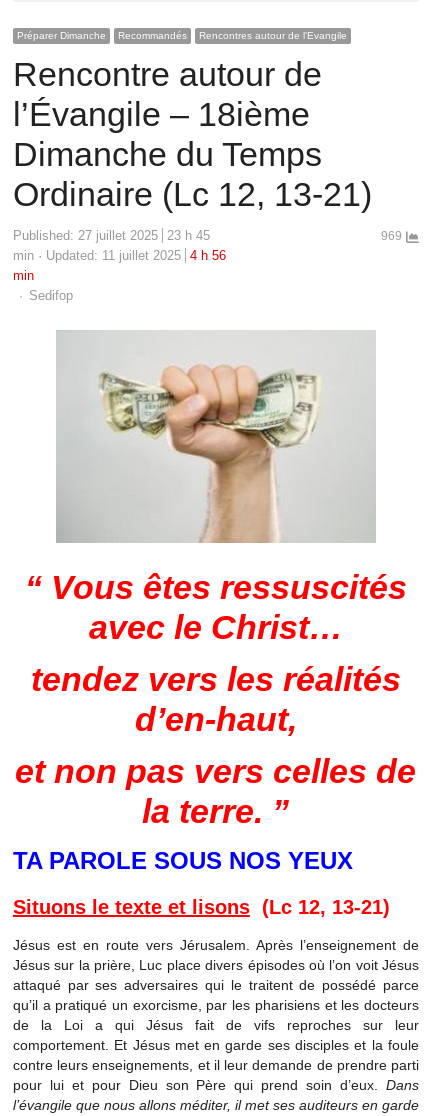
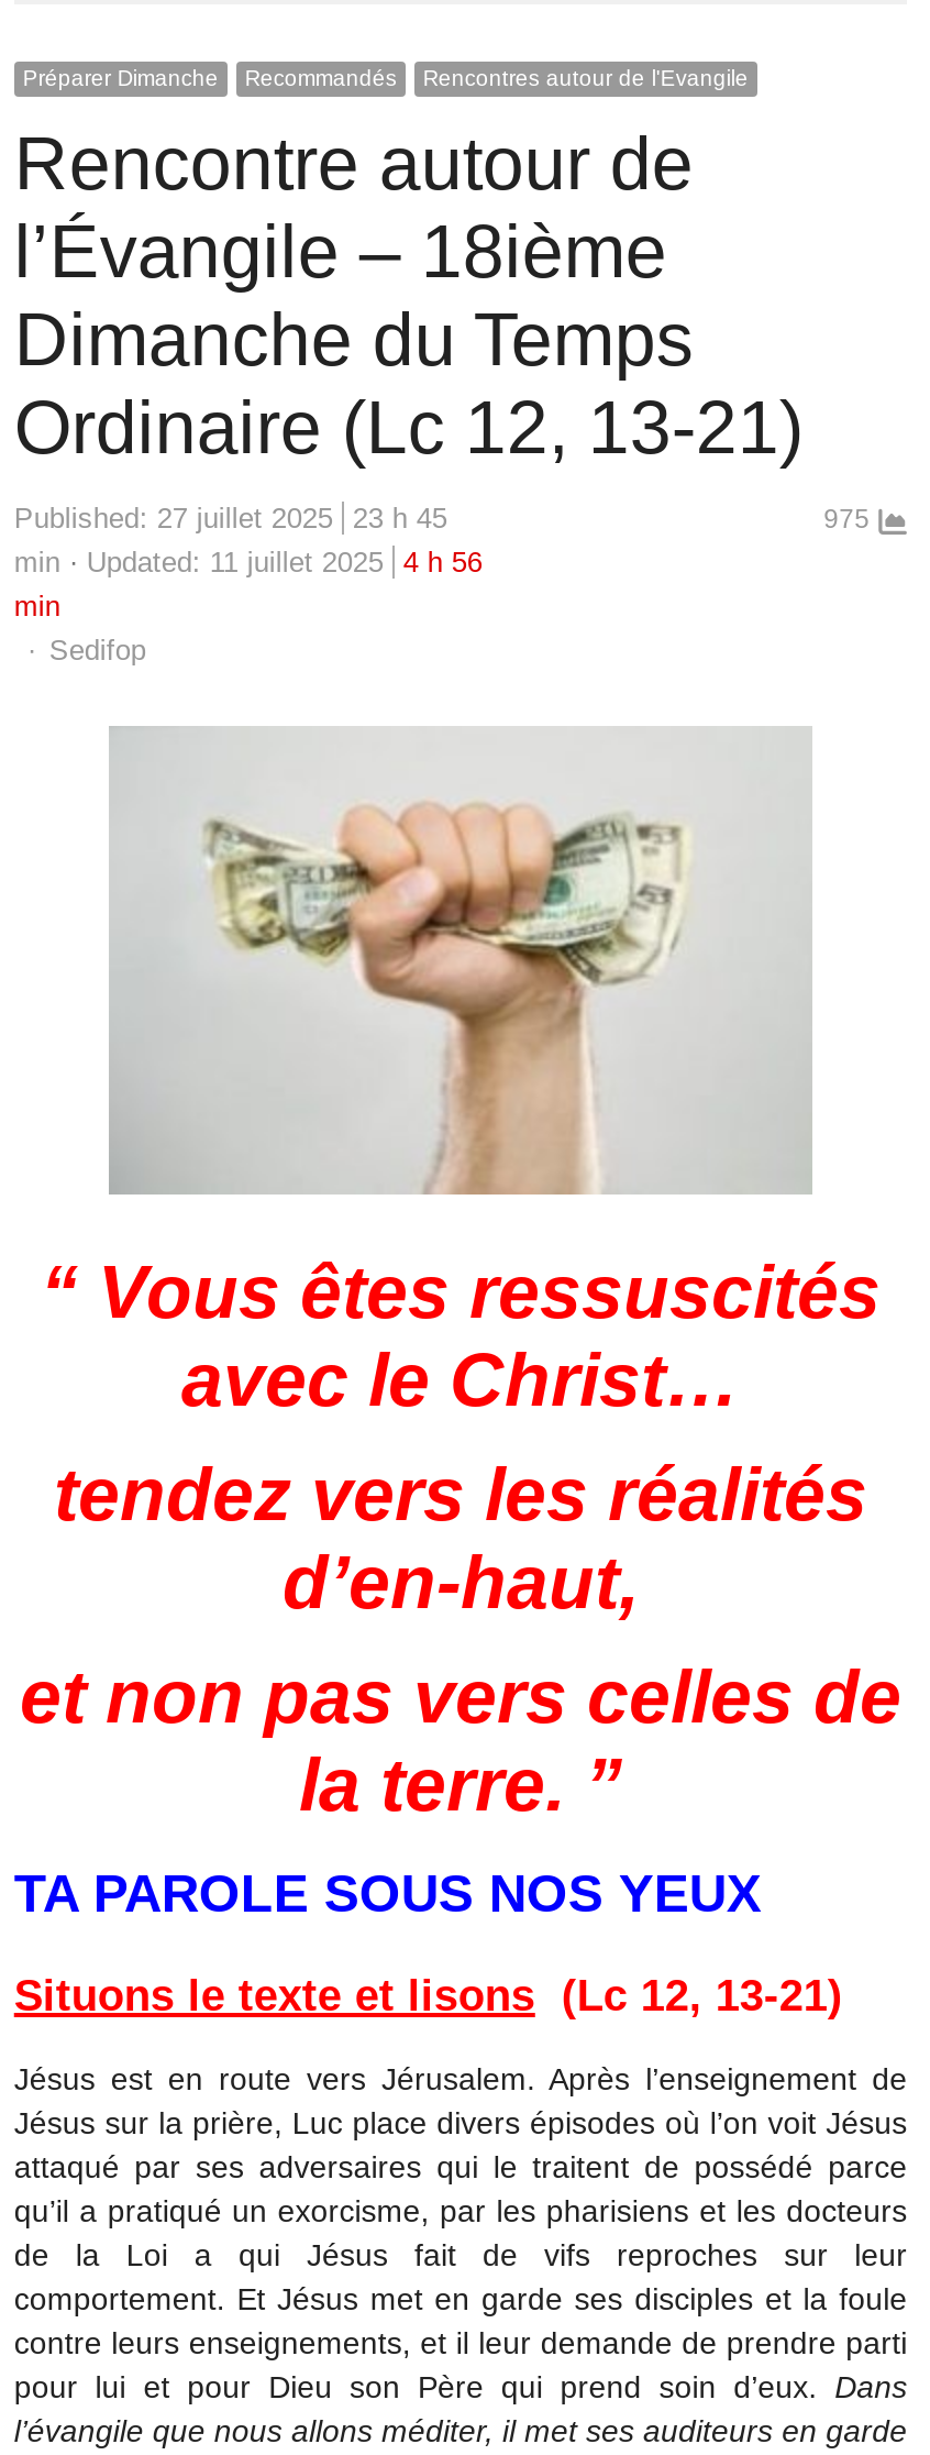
[381,229,402,243] 969 -> [824,503,870,534] 975

